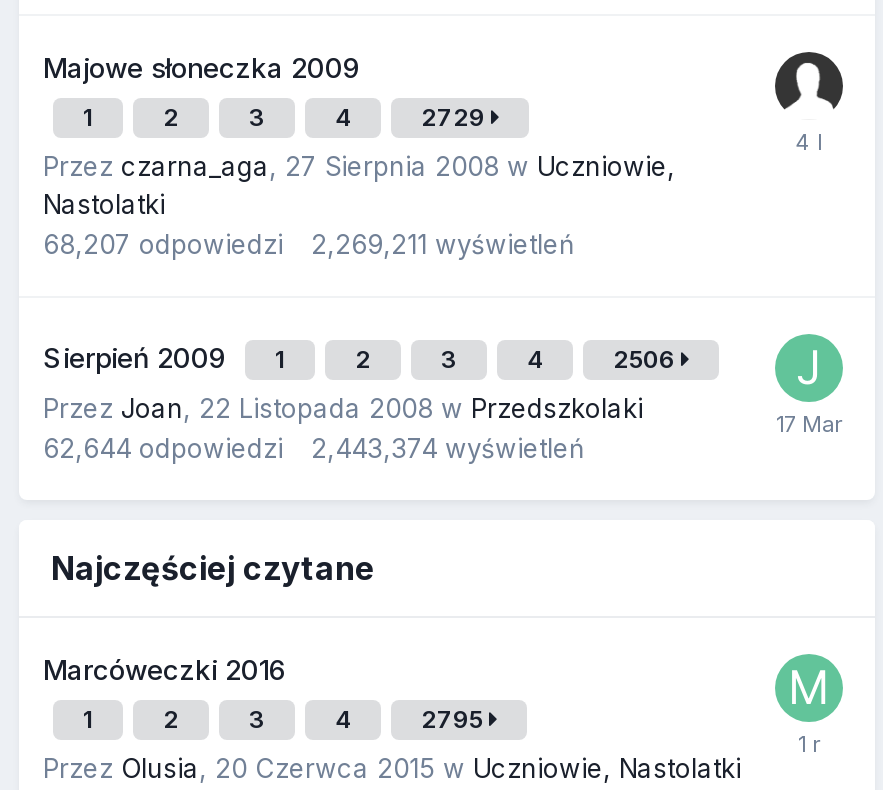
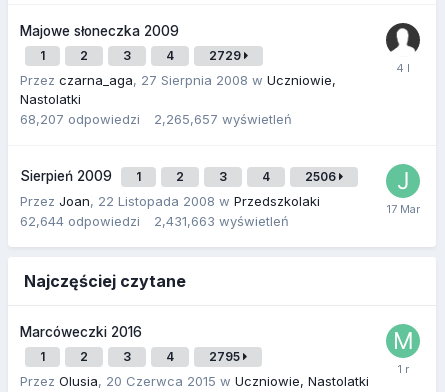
[43,228,575,260] 68,207 odpowiedzi 2,269,211 wyświetleń -> [20,111,292,127] 68,207 odpowiedzi 2,265,657 wyświetleń
[43,432,585,464] 62,644 odpowiedzi 2,443,374 wyświetleń -> [20,213,289,229] 62,644 odpowiedzi 2,431,663 wyświetleń

